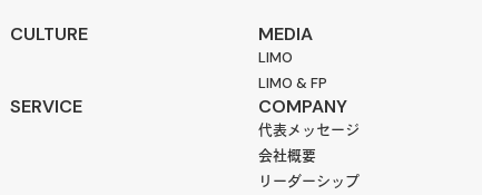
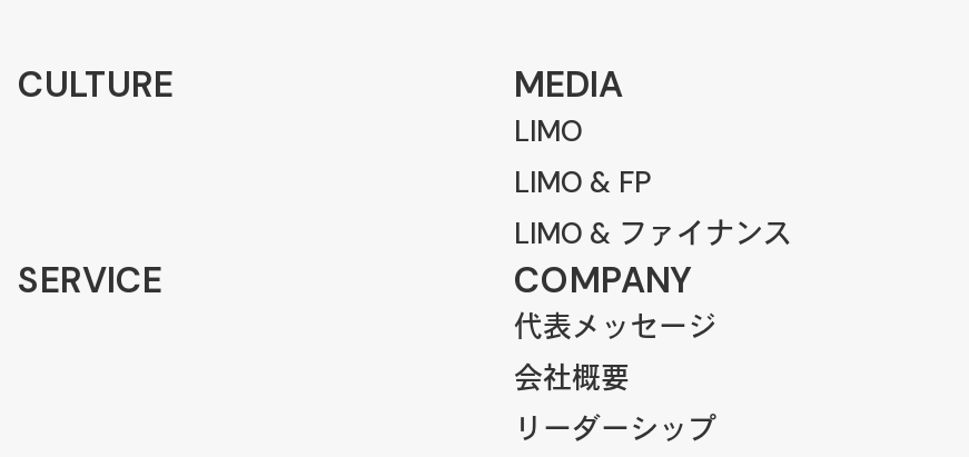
none -> [514,214,792,252] LIMO & ファイナンス

